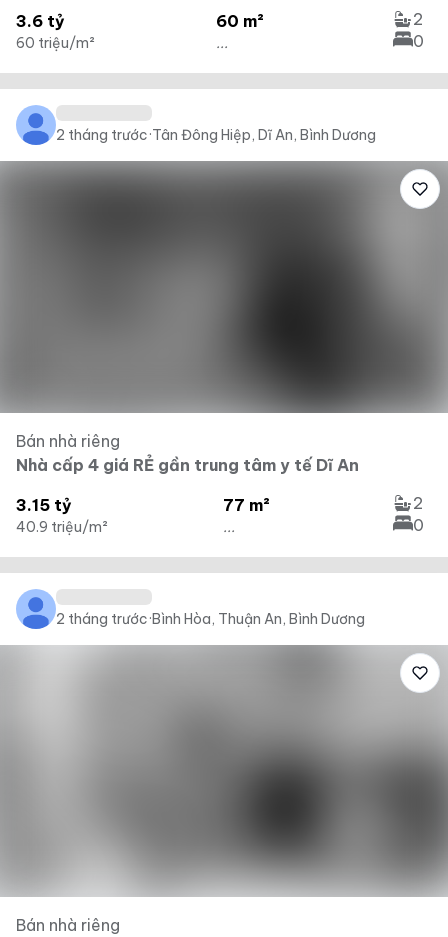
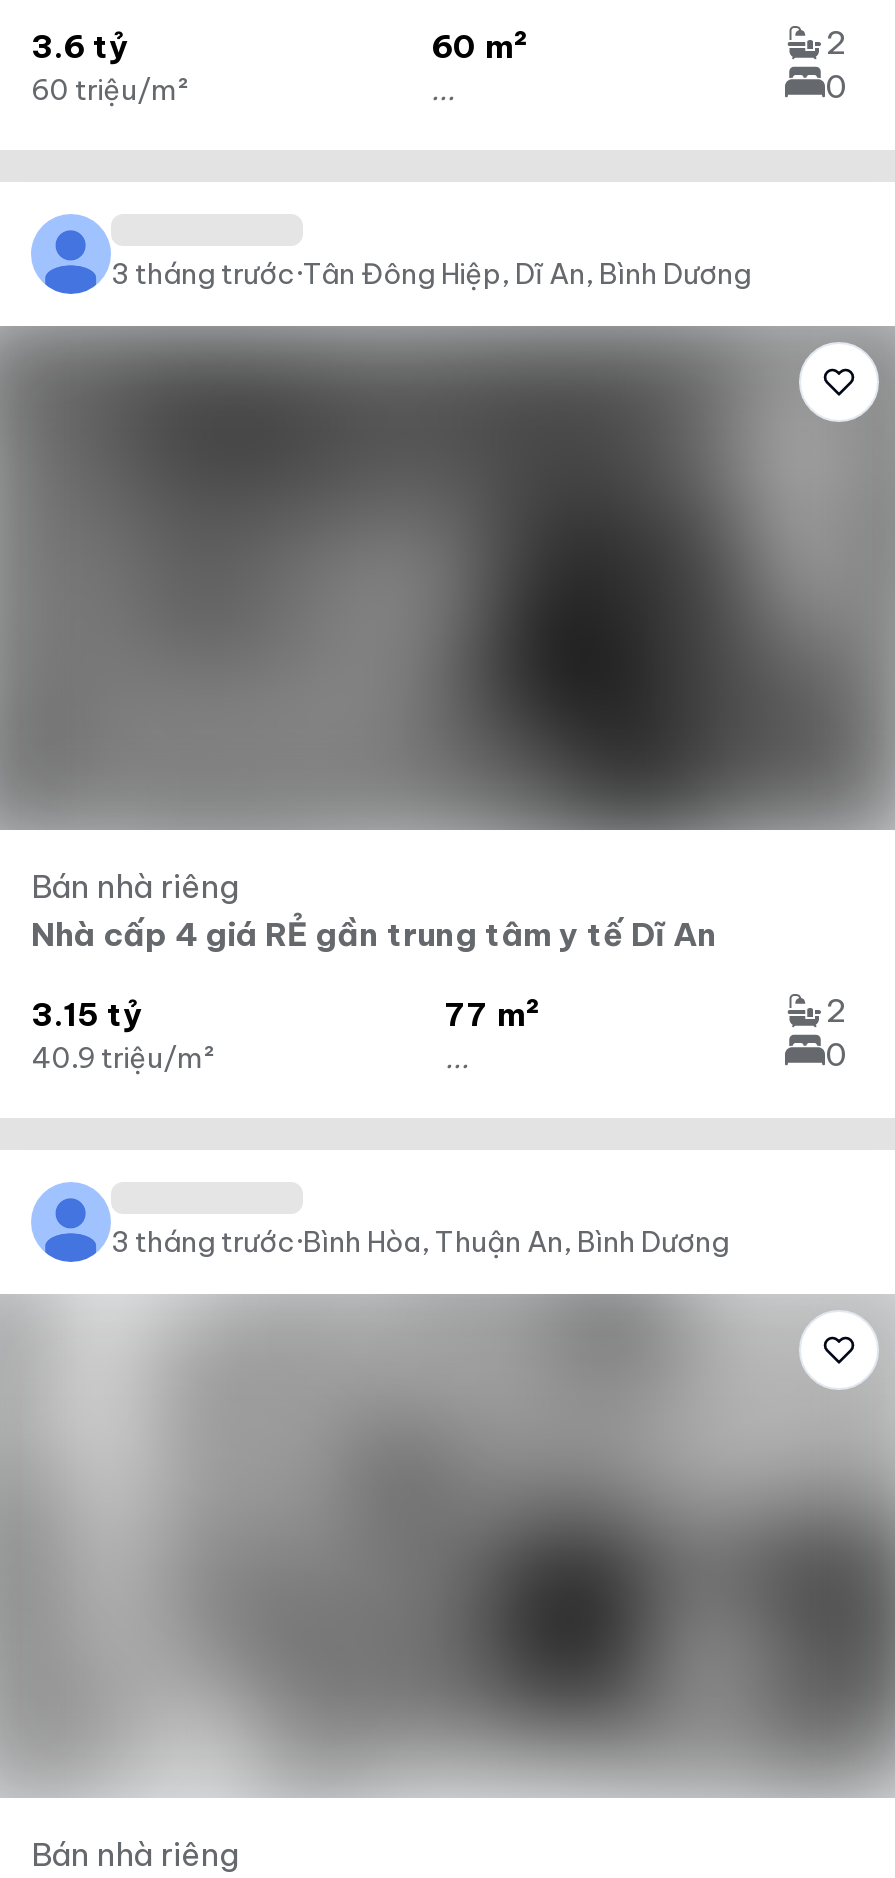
[56,126,376,144] 2 tháng trước·Tân Đông Hiệp, Dĩ An, Bình Dương -> [111,256,751,292] 3 tháng trước·Tân Đông Hiệp, Dĩ An, Bình Dương
[56,610,365,628] 2 tháng trước·Bình Hòa, Thuận An, Bình Dương -> [111,1224,729,1260] 3 tháng trước·Bình Hòa, Thuận An, Bình Dương

